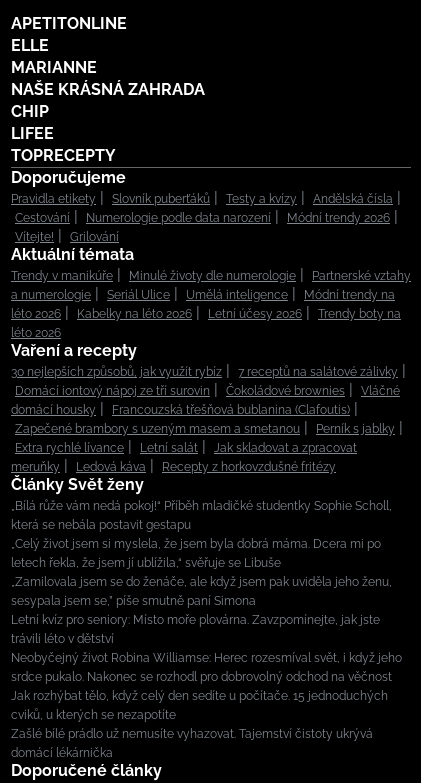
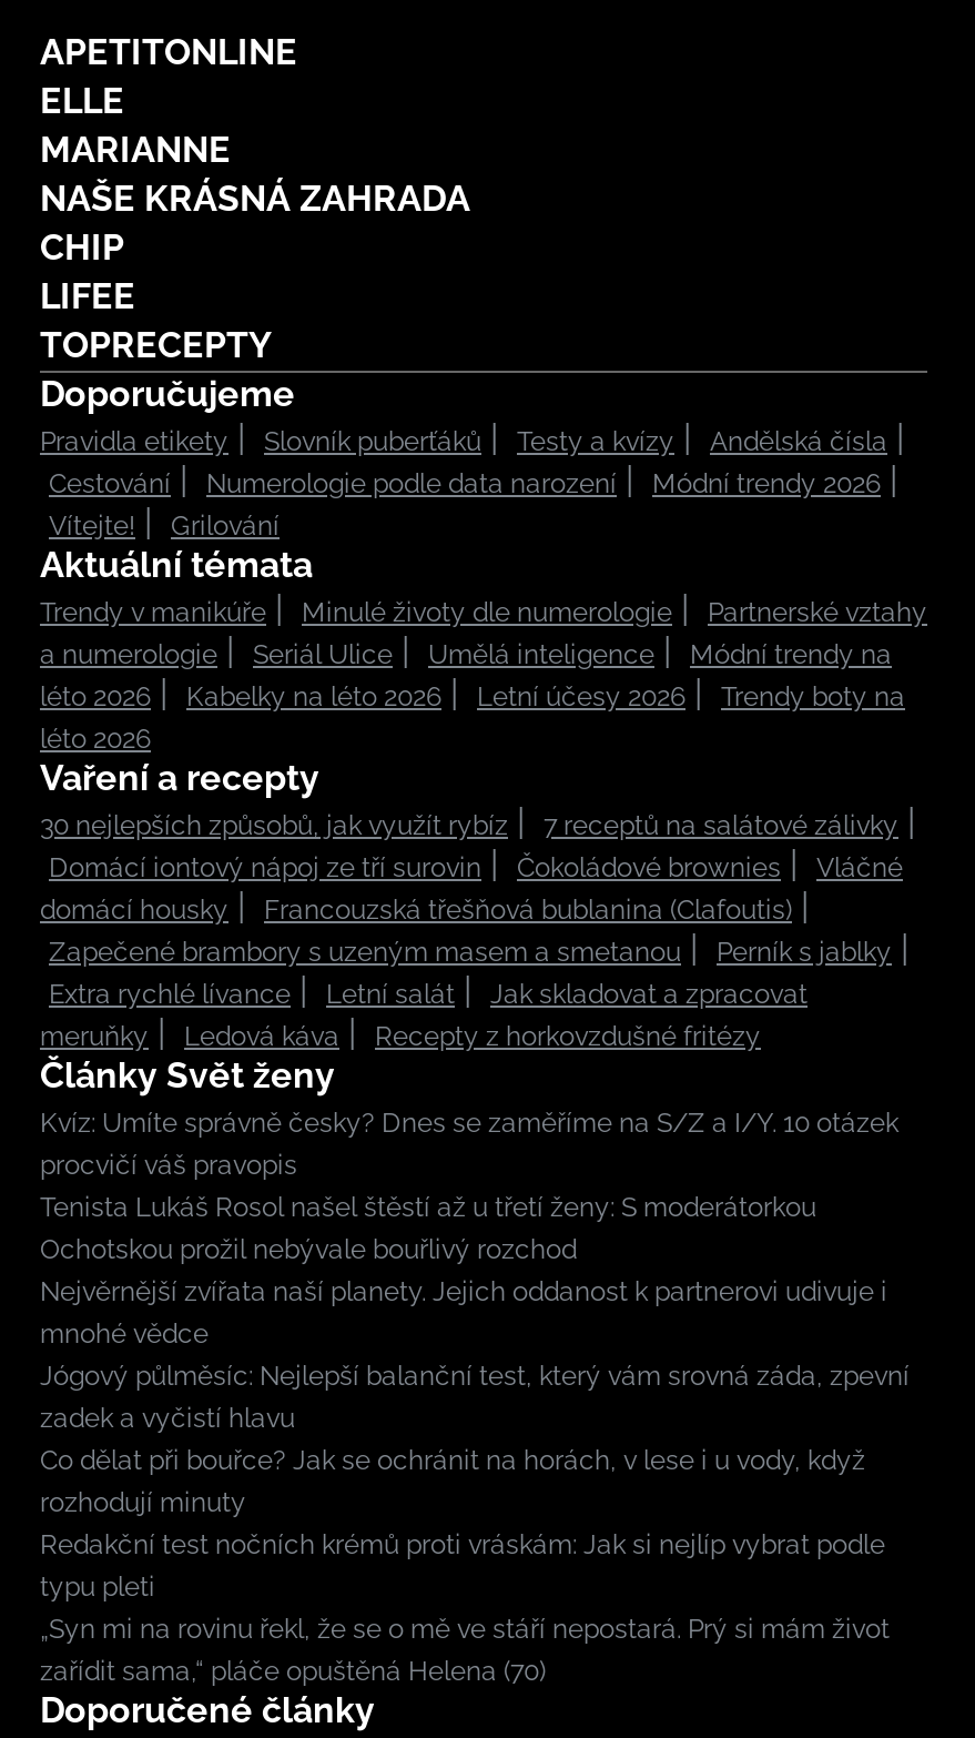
[11,499,402,760] „Bílá růže vám nedá pokoj!“ Příběh mladičké studentky Sophie Scholl, | která se nebála postavit gestapu | „Celý život jsem si myslela, že jsem byla dobrá máma. Dcera mi po | letech řekla, že jsem jí ublížila,“ svěřuje se Libuše | „Zamilovala jsem se do ženáče, ale když jsem pak uviděla jeho ženu, | sesypala jsem se,” píše smutně paní Simona | Letní kvíz pro seniory: Místo moře plovárna. Zavzpomínejte, jak jste | trávili léto v dětství | Neobyčejný život Robina Williamse: Herec rozesmíval svět, i když jeho | srdce pukalo. Nakonec se rozhodl pro dobrovolný odchod na věčnost | Jak rozhýbat tělo, když celý den sedíte u počítače. 15 jednoduchých | cviků, u kterých se nezapotíte | Zašlé bílé prádlo už nemusíte vyhazovat. Tajemství čistoty ukrývá | domácí lékárnička -> [40,1108,910,1687] Kvíz: Umíte správně česky? Dnes se zaměříme na S/Z a I/Y. 10 otázek | procvičí váš pravopis | Tenista Lukáš Rosol našel štěstí až u třetí ženy: S moderátorkou | Ochotskou prožil nebývale bouřlivý rozchod | Nejvěrnější zvířata naší planety. Jejich oddanost k partnerovi udivuje i | mnohé vědce | Jógový půlměsíc: Nejlepší balanční test, který vám srovná záda, zpevní | zadek a vyčistí hlavu | Co dělat při bouřce? Jak se ochránit na horách, v lese i u vody, když | rozhodují minuty | Redakční test nočních krémů proti vráskám: Jak si nejlíp vybrat podle | typu pleti | „Syn mi na rovinu řekl, že se o mě ve stáří nepostará. Prý si mám život | zařídit sama,“ pláče opuštěná Helena (70)

